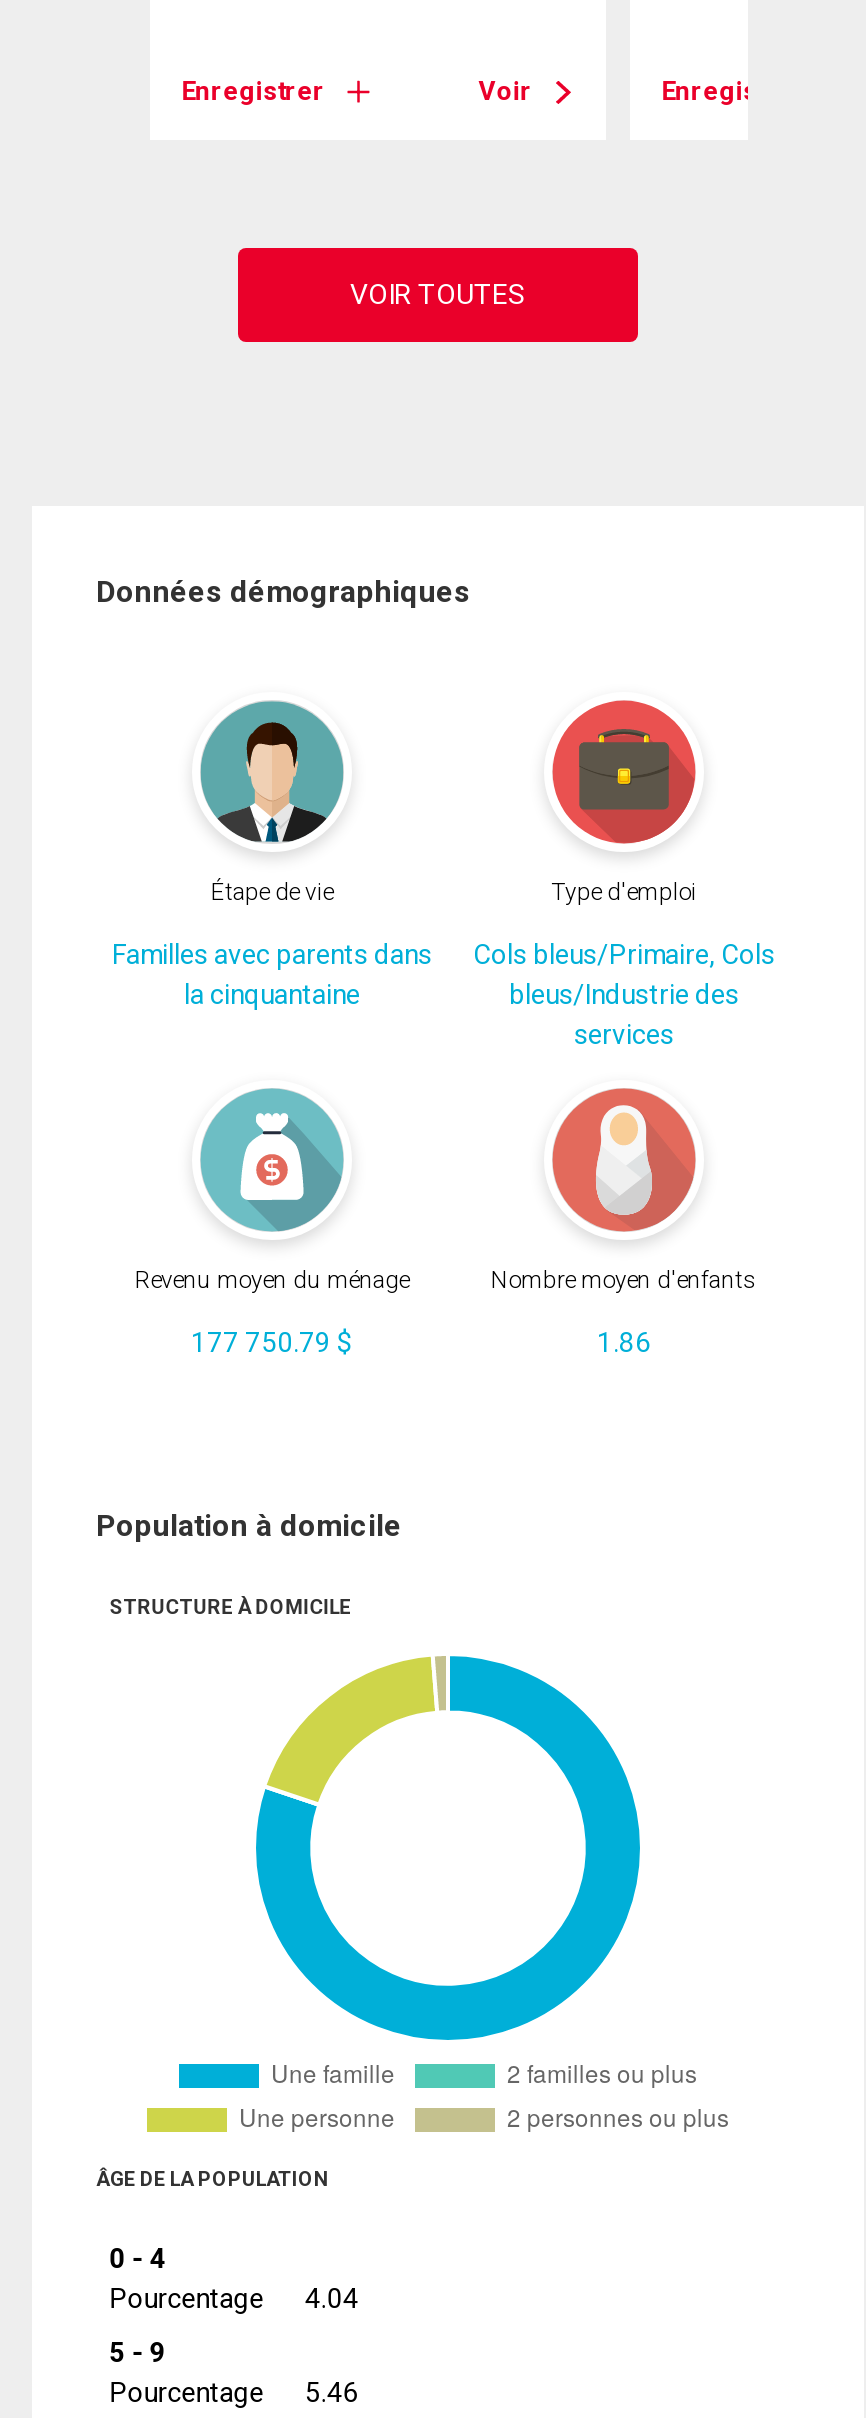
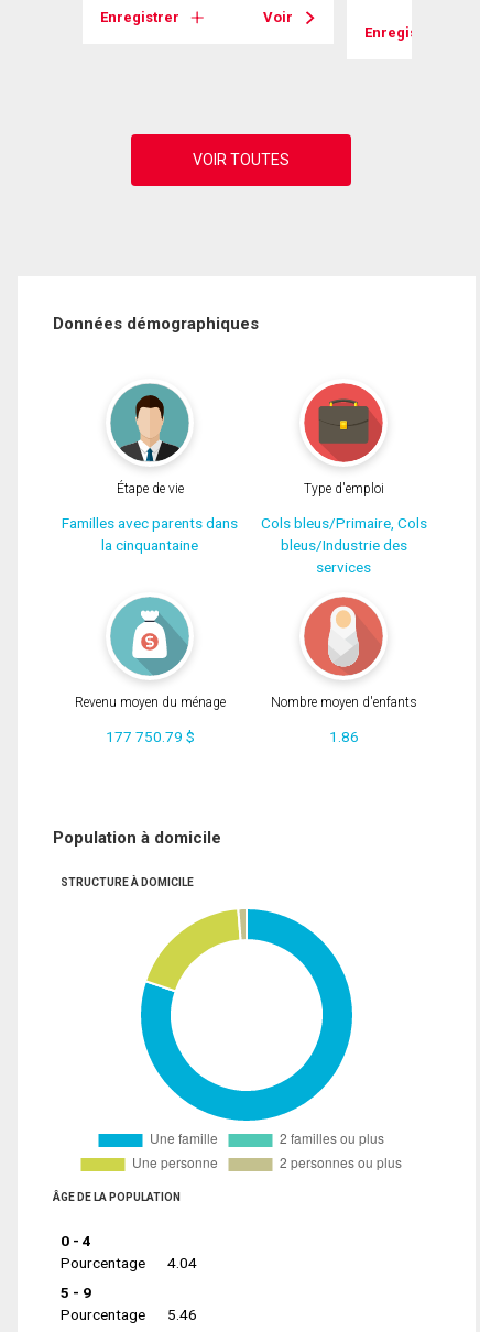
none -> [100,9,293,26] Enregistrer | Voir
[181,77,532,107] Enregistrer | Voir -> none

